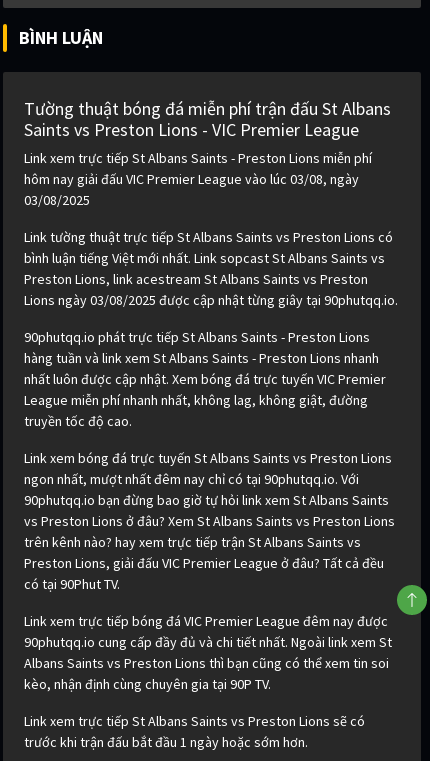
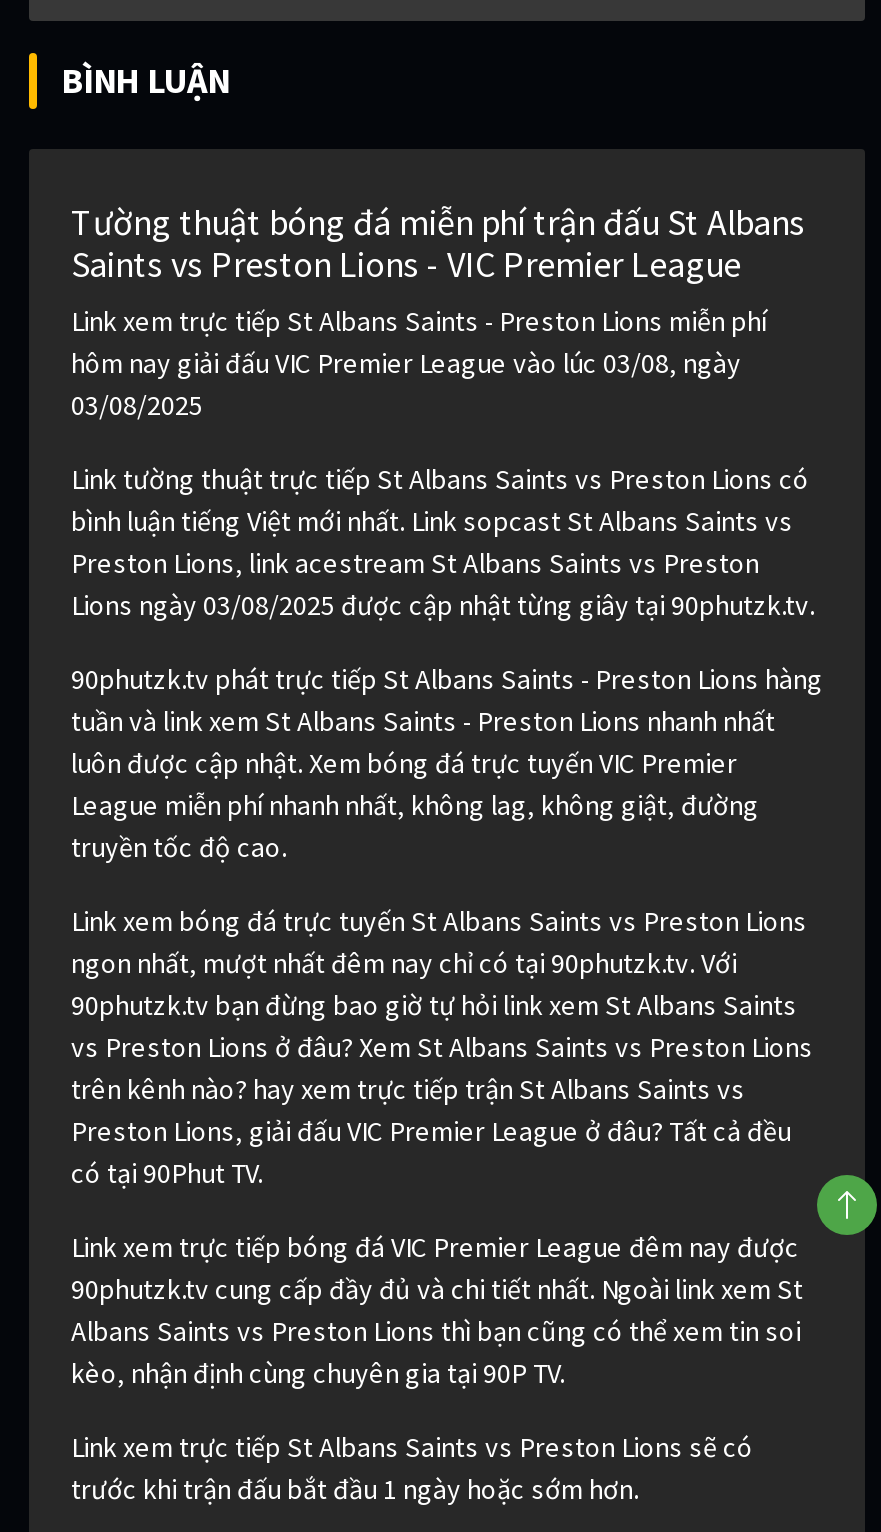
[24,291,398,309] Lions ngày 03/08/2025 được cập nhật từng giây tại 90phutqq.io. -> [71,588,815,624] Lions ngày 03/08/2025 được cập nhật từng giây tại 90phutzk.tv.
[24,328,386,388] 90phutqq.io phát trực tiếp St Albans Saints - Preston Lions | hàng tuần và link xem St Albans Saints - Preston Lions nhanh | nhất luôn được cập nhật. Xem bóng đá trực tuyến VIC Premier -> [71,662,823,782] 90phutzk.tv phát trực tiếp St Albans Saints - Preston Lions hàng | tuần và link xem St Albans Saints - Preston Lions nhanh nhất | luôn được cập nhật. Xem bóng đá trực tuyến VIC Premier
[24,470,359,488] ngon nhất, mượt nhất đêm nay chỉ có tại 90phutqq.io. Với -> [71,946,737,982] ngon nhất, mượt nhất đêm nay chỉ có tại 90phutzk.tv. Với
[24,491,389,509] 90phutqq.io bạn đừng bao giờ tự hỏi link xem St Albans Saints -> [71,988,797,1024] 90phutzk.tv bạn đừng bao giờ tự hỏi link xem St Albans Saints
[24,633,392,651] 90phutqq.io cung cấp đầy đủ và chi tiết nhất. Ngoài link xem St -> [71,1272,803,1308] 90phutzk.tv cung cấp đầy đủ và chi tiết nhất. Ngoài link xem St

